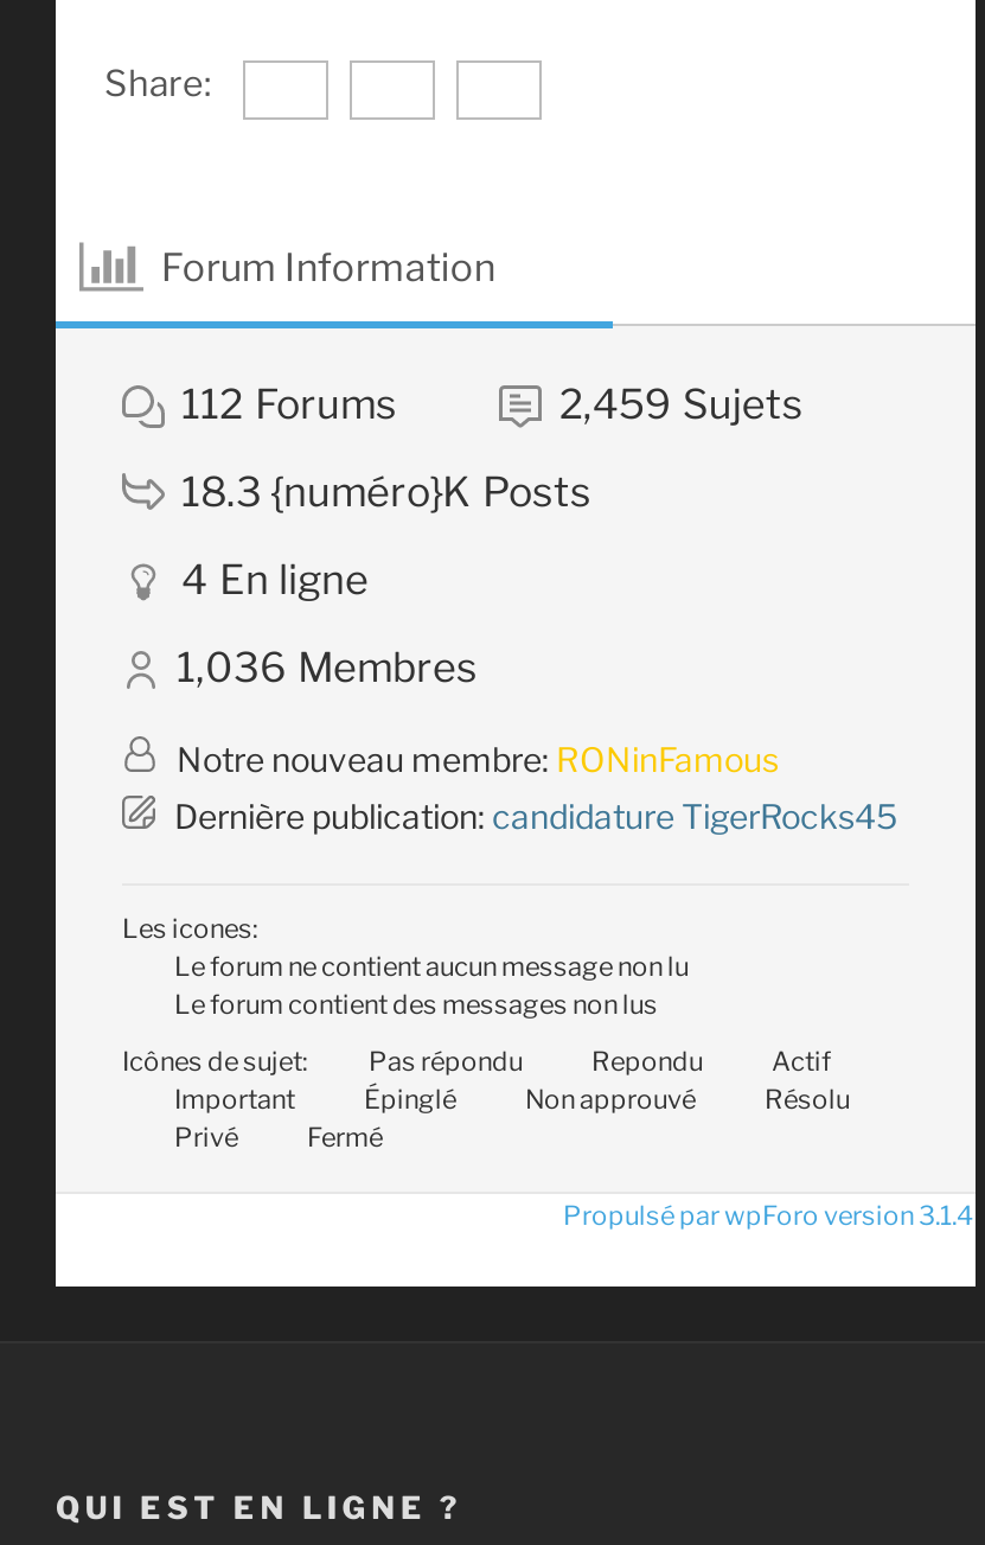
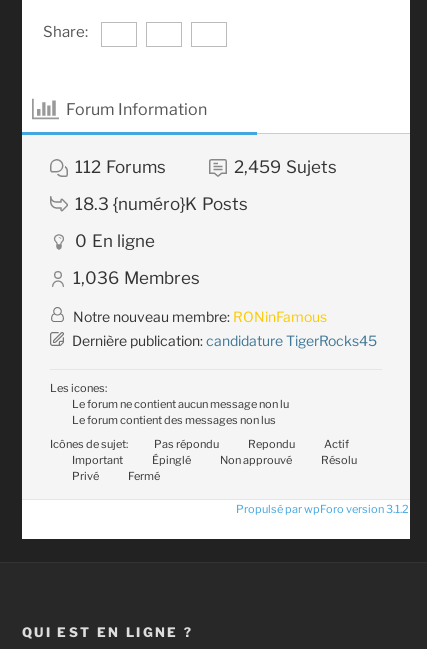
[181,557,369,604] 4 En ligne -> [75,231,155,251] 0 En ligne
[558,1199,973,1232] Propulsé par wpForo version 3.1.4 -> [234,502,409,516] Propulsé par wpForo version 3.1.2

